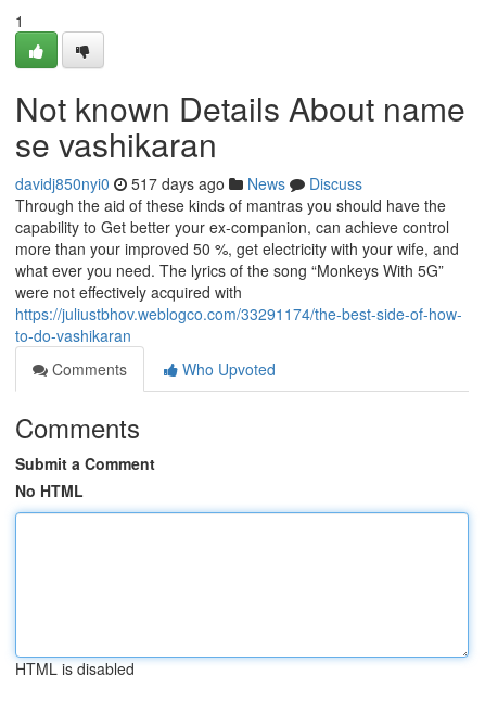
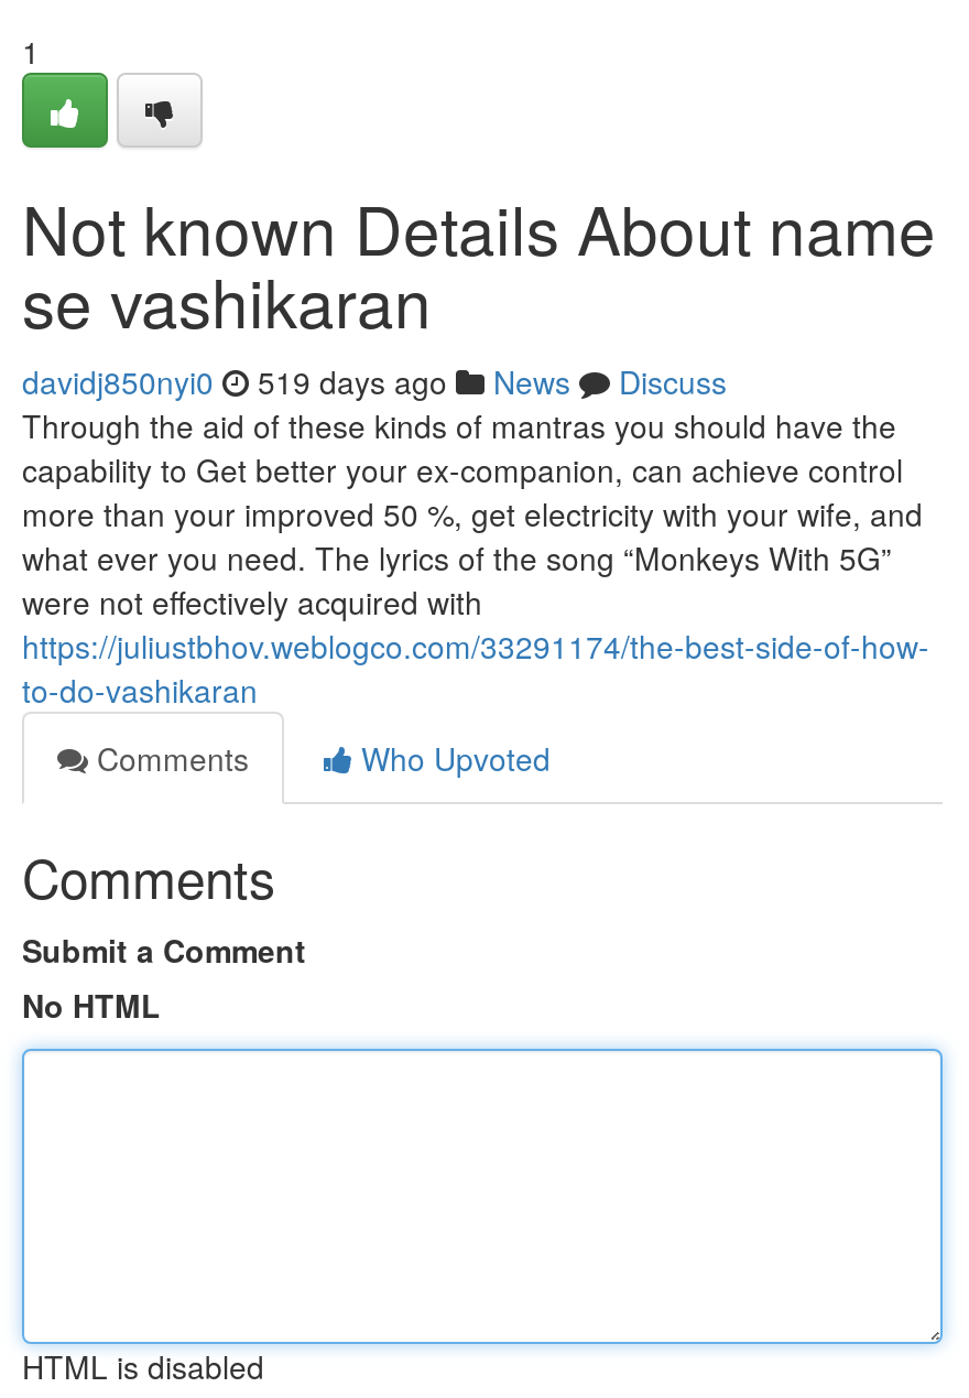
[15,173,362,194] davidj850nyi0 517 days ago News Discuss -> [22,359,727,403] davidj850nyi0 519 days ago News Discuss

